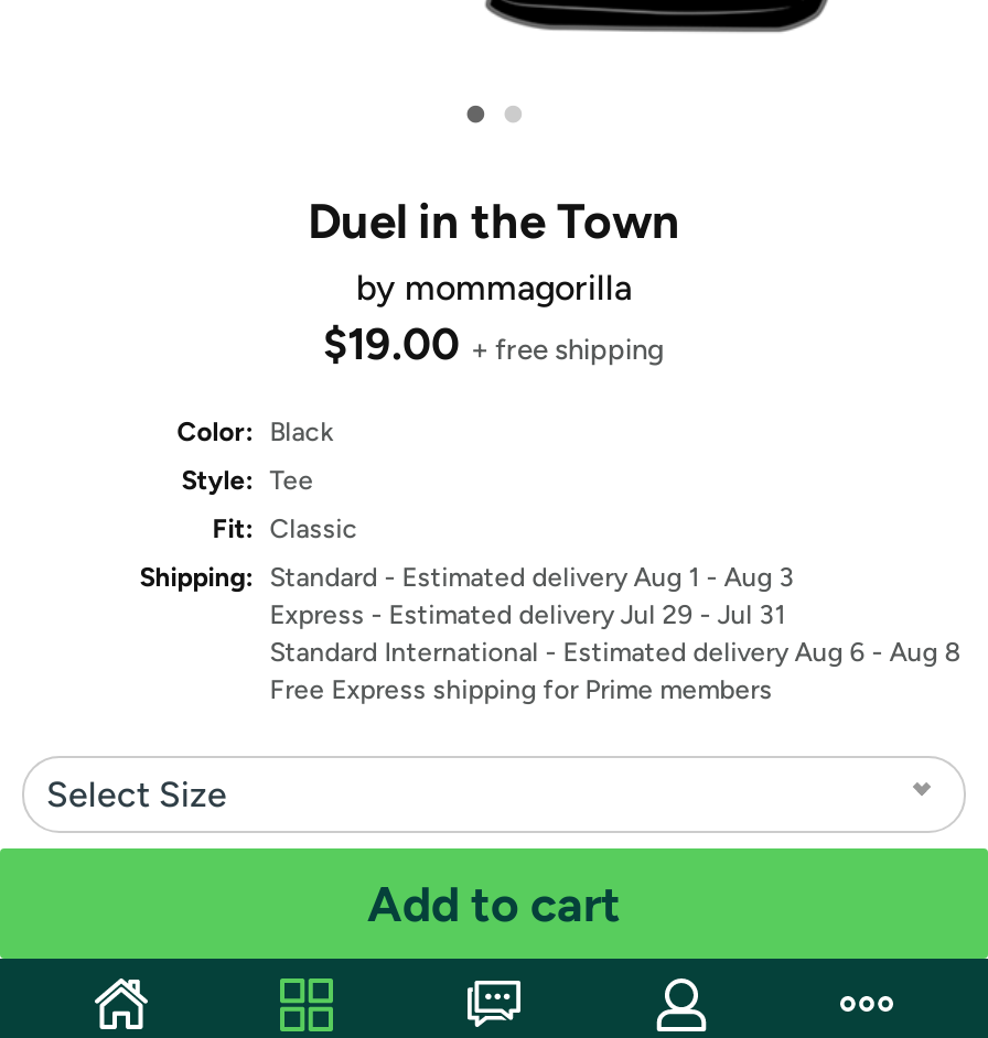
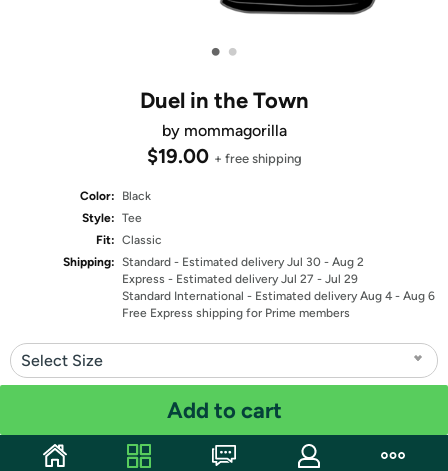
[139,562,794,593] Shipping: Standard - Estimated delivery Aug 1 - Aug 3 -> [63,255,364,269] Shipping: Standard - Estimated delivery Jul 30 - Aug 2
[269,599,786,630] Express - Estimated delivery Jul 29 - Jul 31 -> [122,272,358,286] Express - Estimated delivery Jul 27 - Jul 29
[269,637,960,668] Standard International - Estimated delivery Aug 6 - Aug 8 -> [122,289,435,303] Standard International - Estimated delivery Aug 4 - Aug 6

